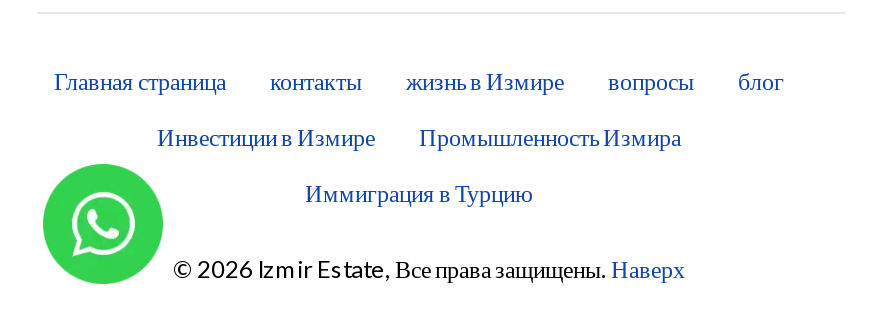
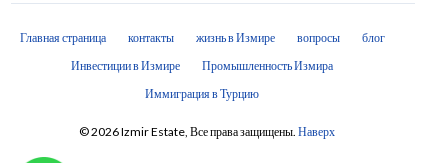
[41,162,165,286] [image] -> none

